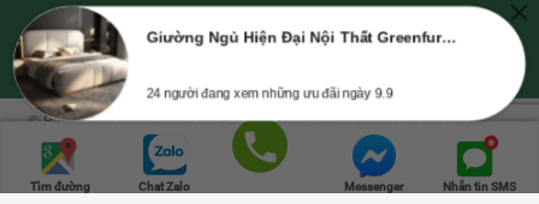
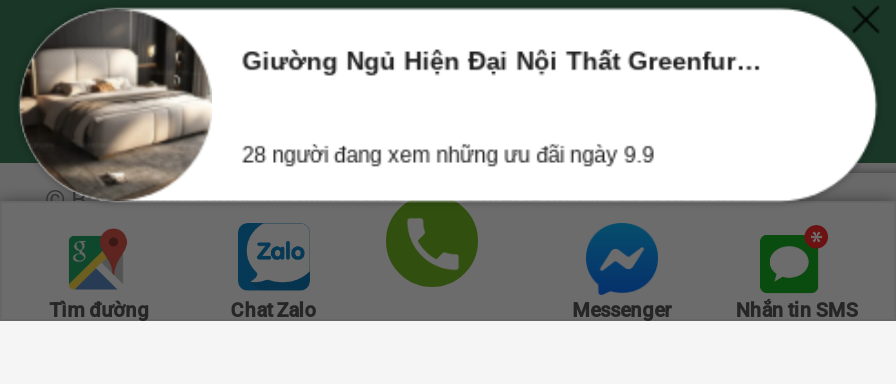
[146,86,393,100] 24 người đang xem những ưu đãi ngày 9.9 -> [242,142,654,166] 28 người đang xem những ưu đãi ngày 9.9

